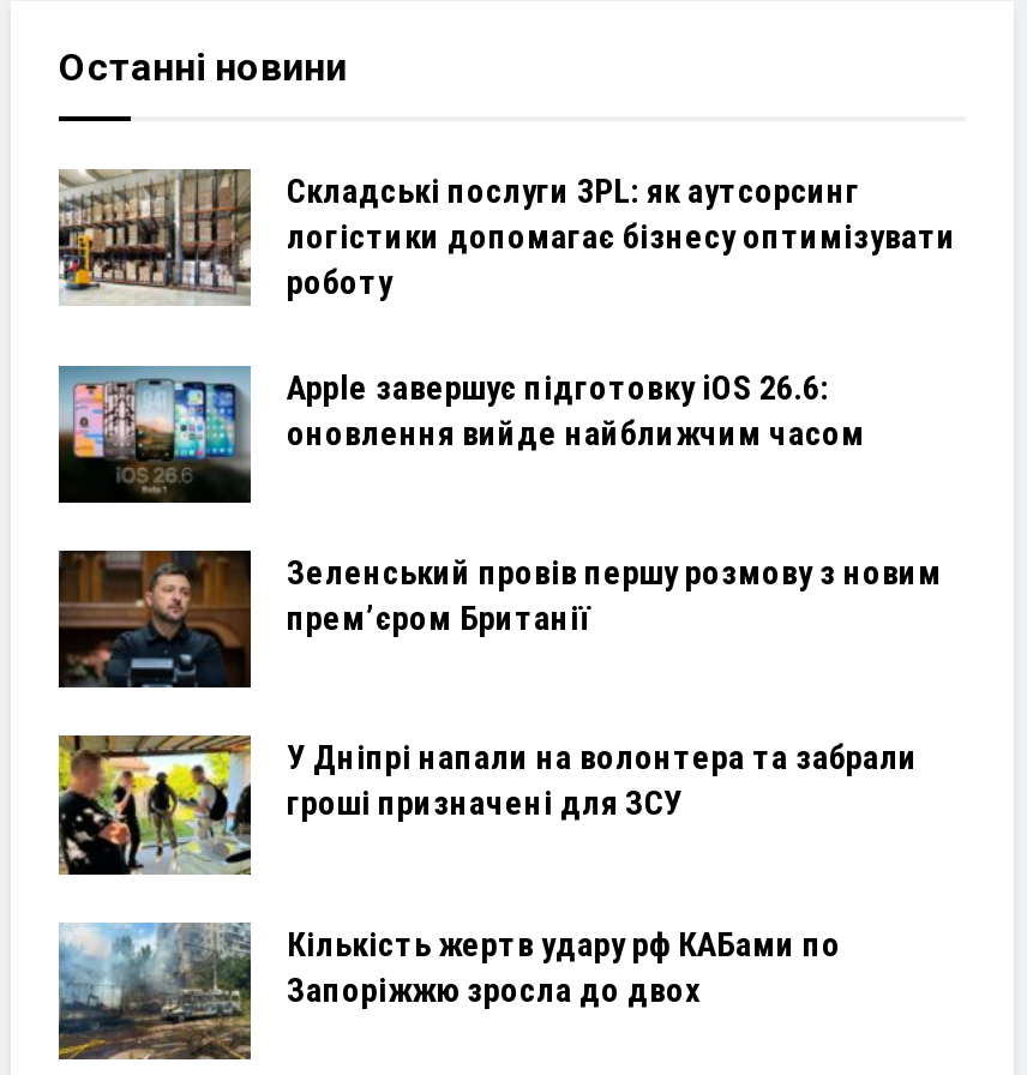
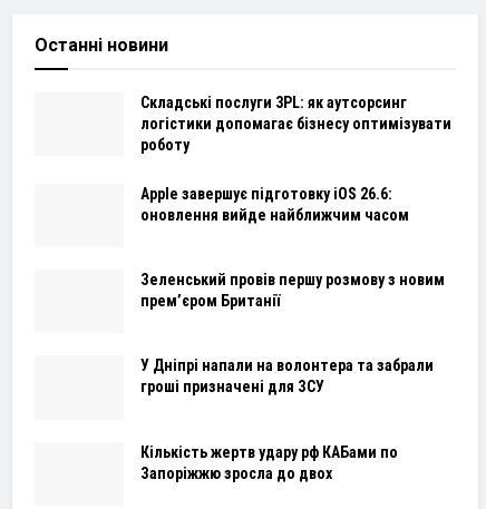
[56,167,253,306] [image] -> none
[56,364,253,505] [image] -> none
[56,548,253,690] [image] -> none
[56,733,253,877] [image] -> none
[56,920,253,1062] [image] -> none

